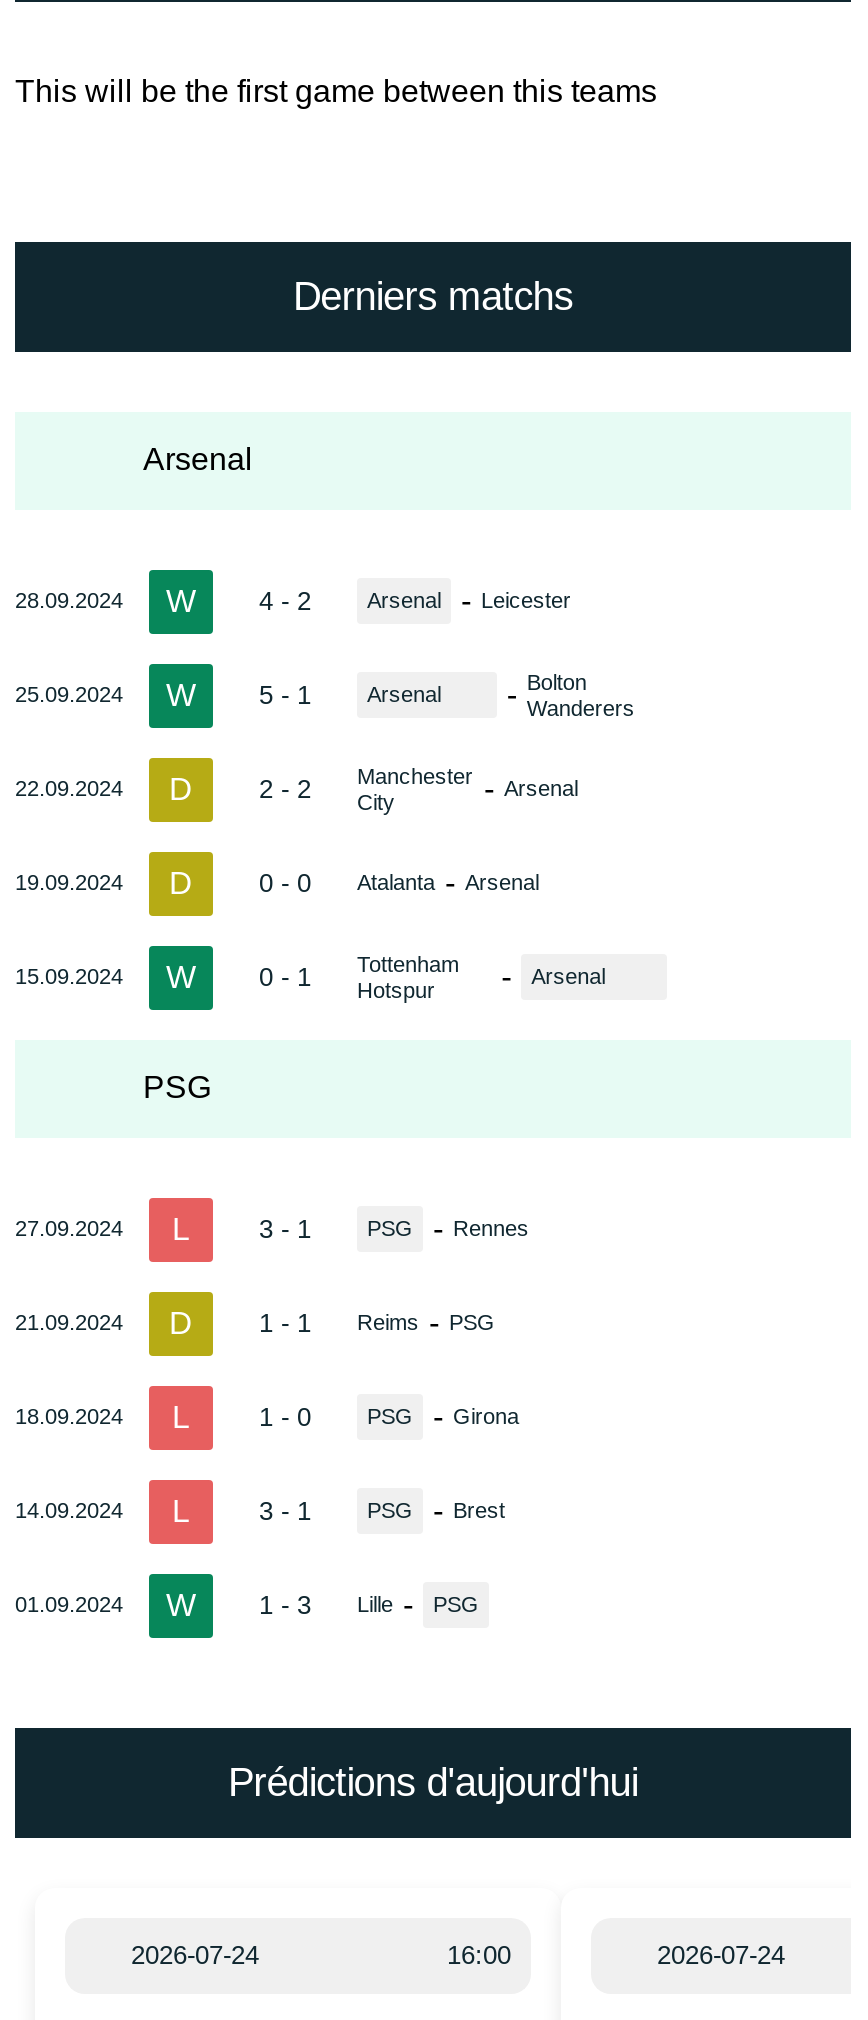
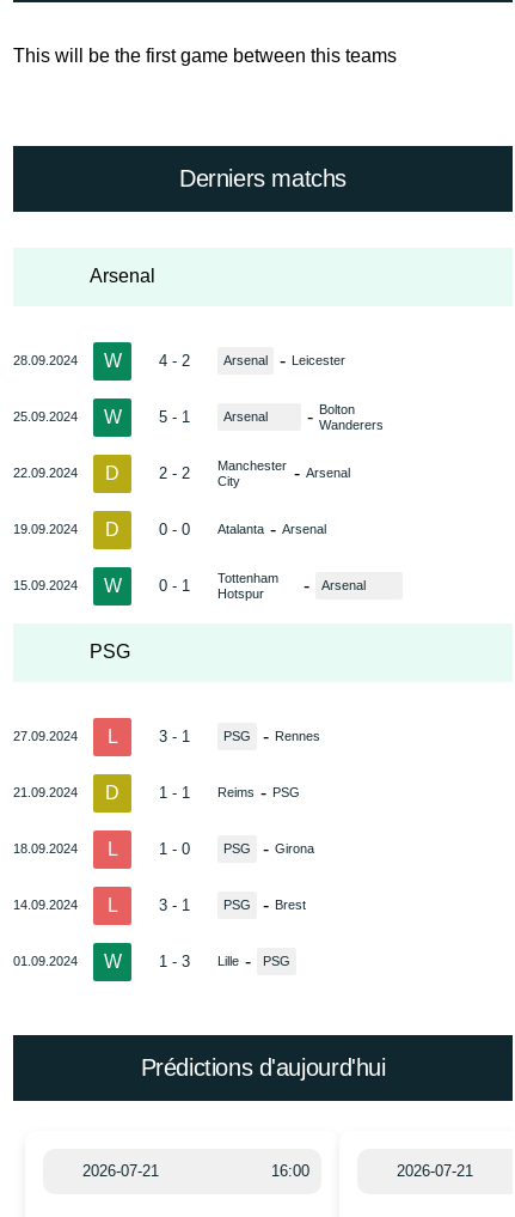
[131,1939,259,1969] 2026-07-24 -> [82,1161,159,1179] 2026-07-21
[657,1939,785,1969] 2026-07-24 -> [397,1161,473,1179] 2026-07-21

